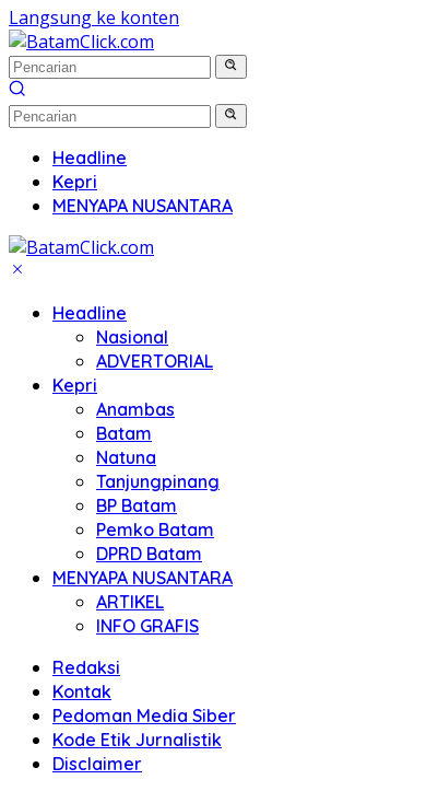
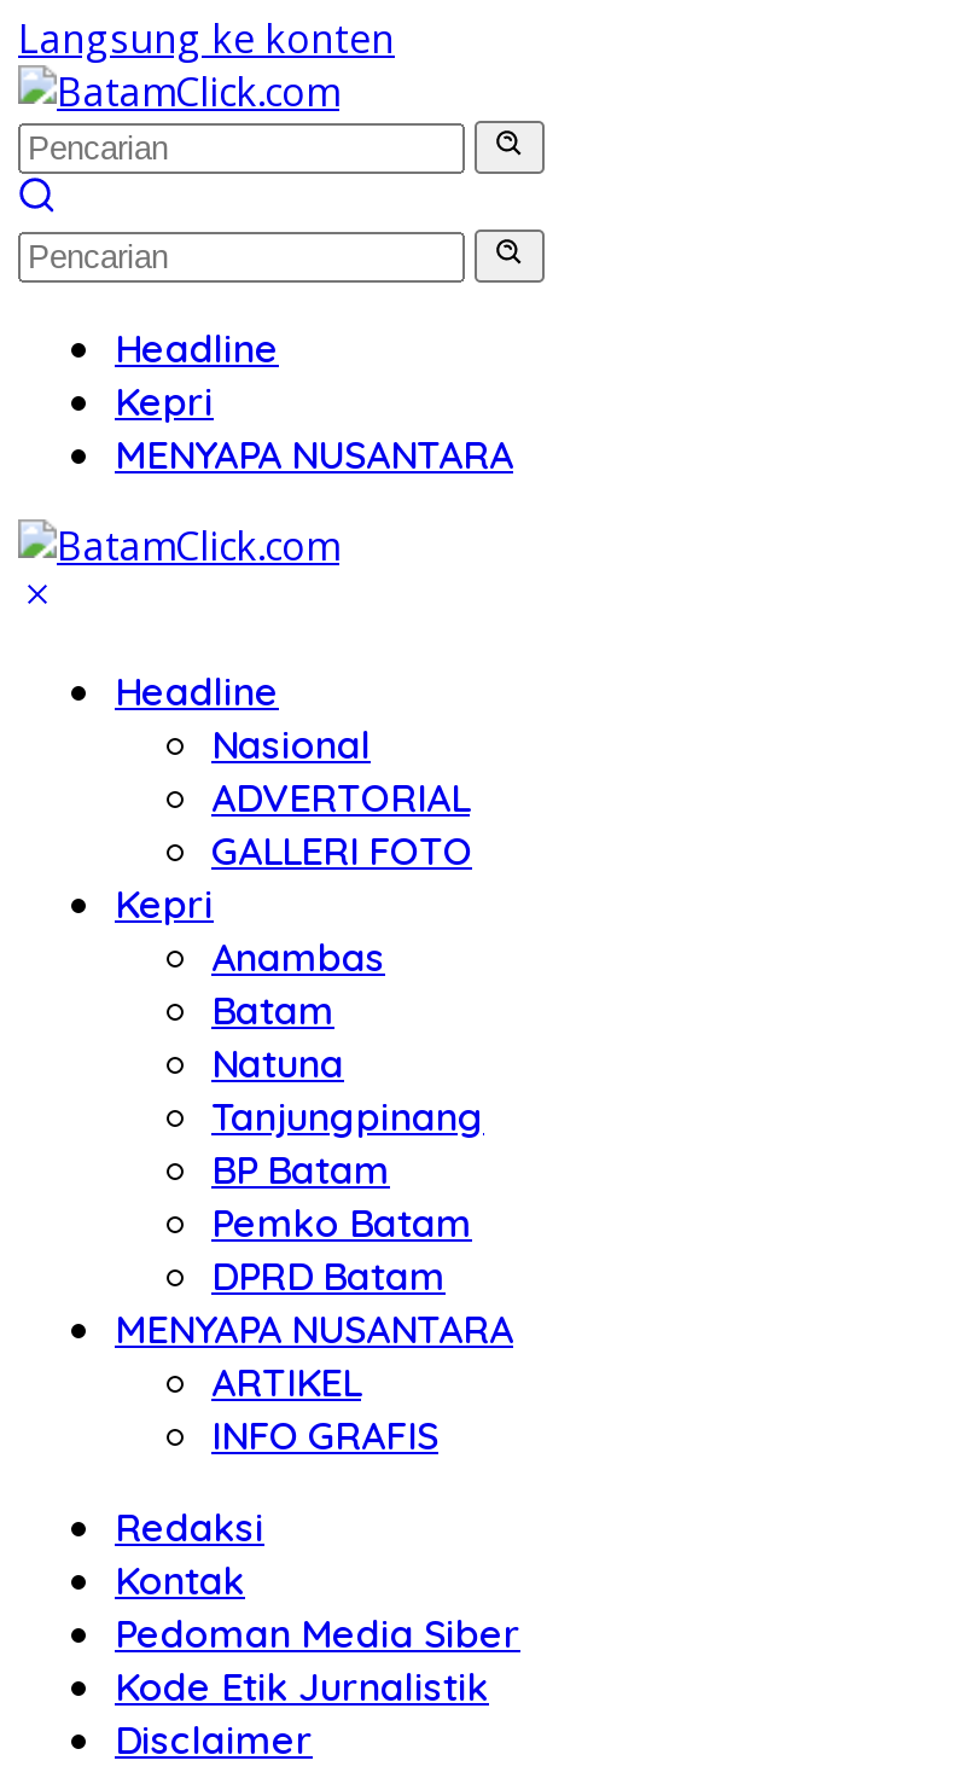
none -> [211,826,472,875] GALLERI FOTO

